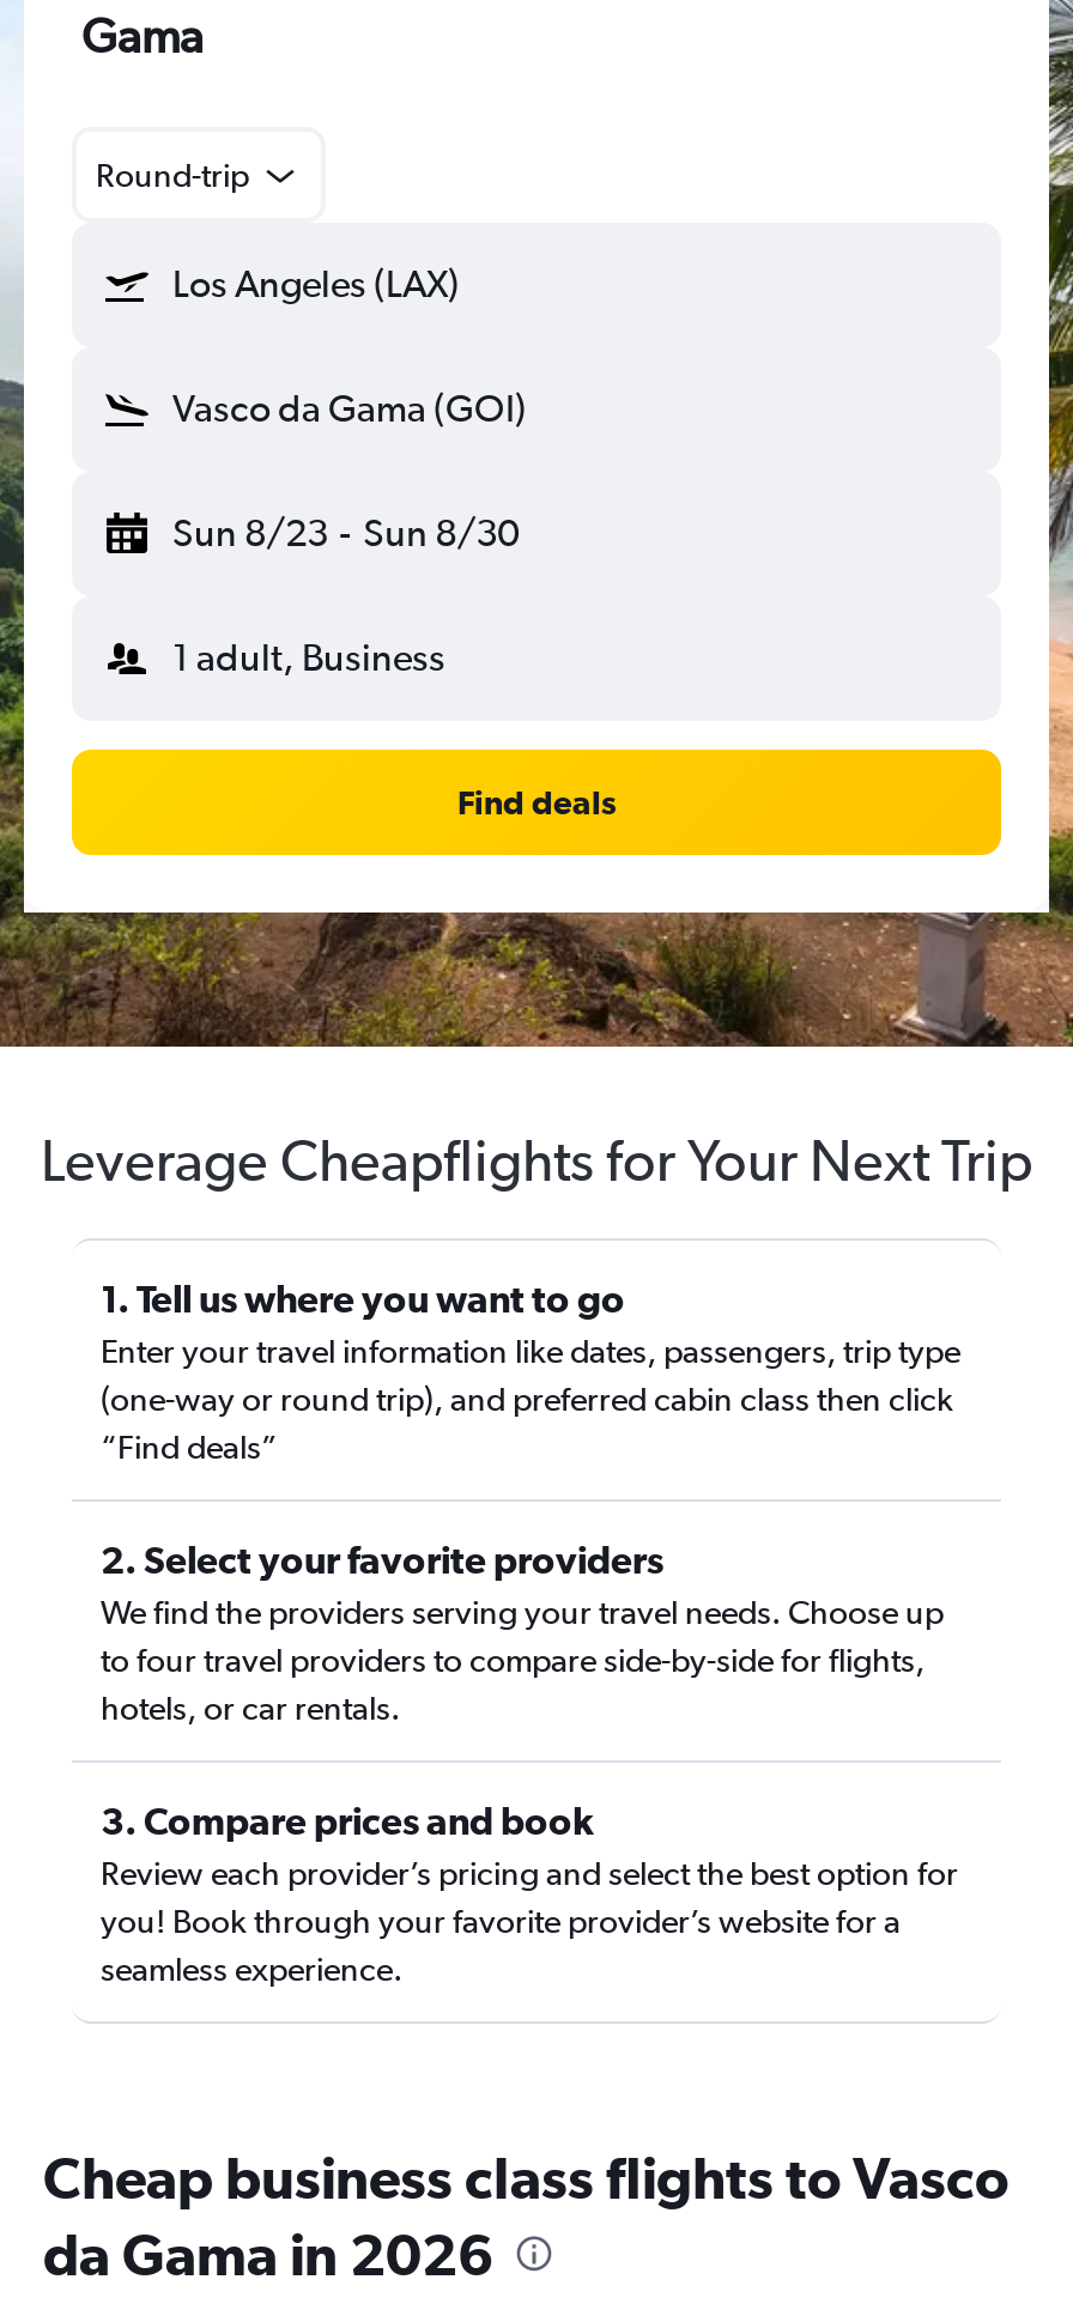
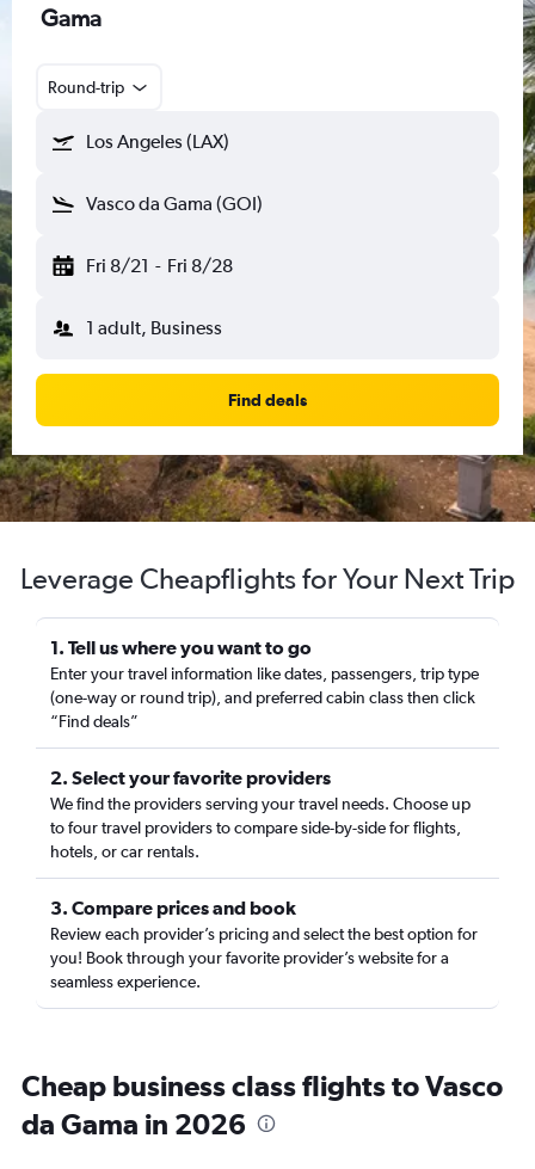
[172,510,519,556] Sun 8/23 - Sun 8/30 -> [86,254,232,277] Fri 8/21 - Fri 8/28

